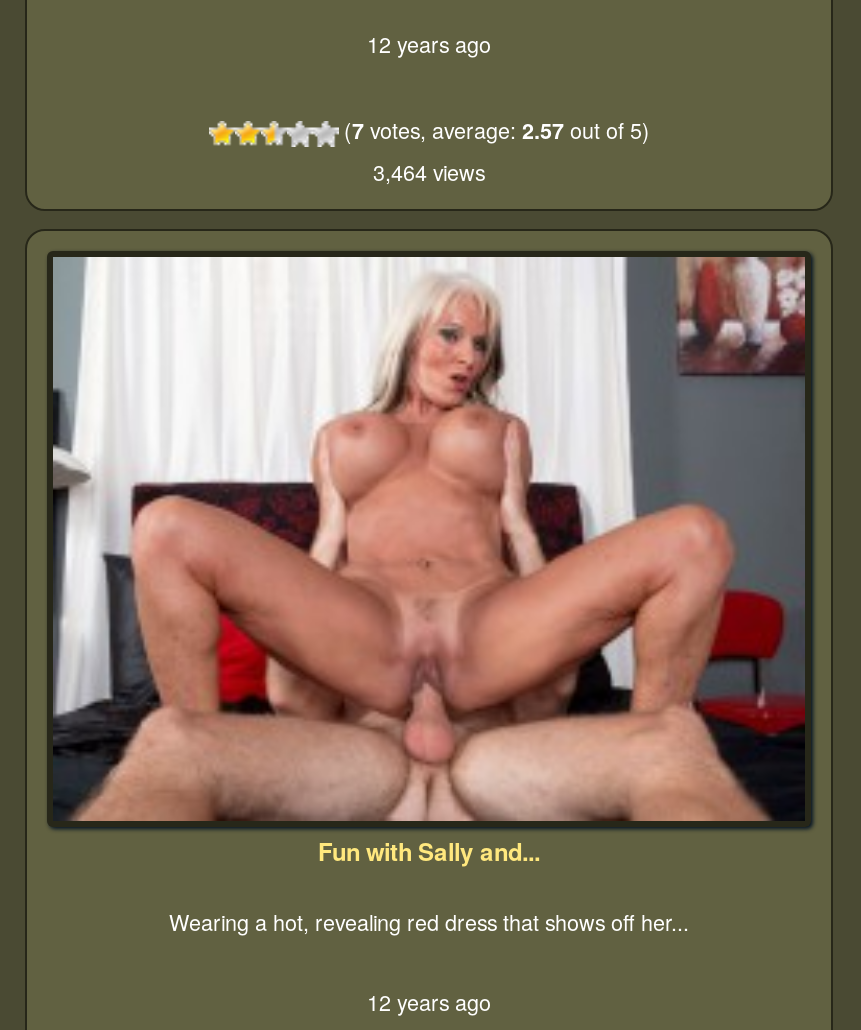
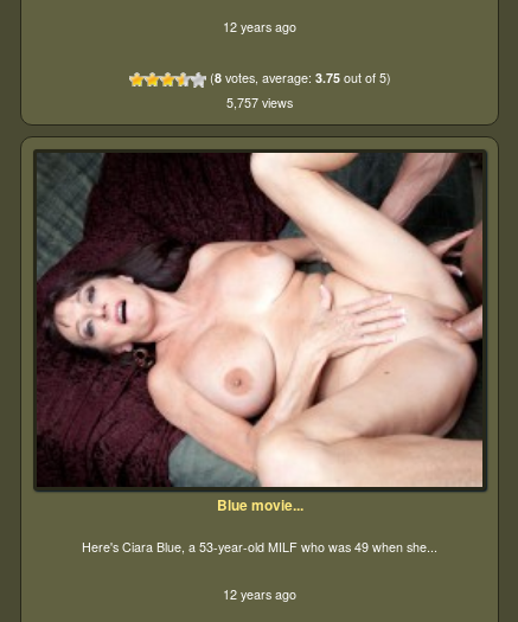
[338,115,650,187] (7 votes, average: 2.57 out of 5) | 3,464 views -> [206,69,391,112] (8 votes, average: 3.75 out of 5) | 5,757 views
[51,255,807,868] [image] | Fun with Sally and... -> [37,152,484,515] [image] | Blue movie...
[169,906,689,936] Wearing a hot, revealing red dress that shows off her... -> [82,537,437,555] Here's Ciara Blue, a 53-year-old MILF who was 49 when she...

